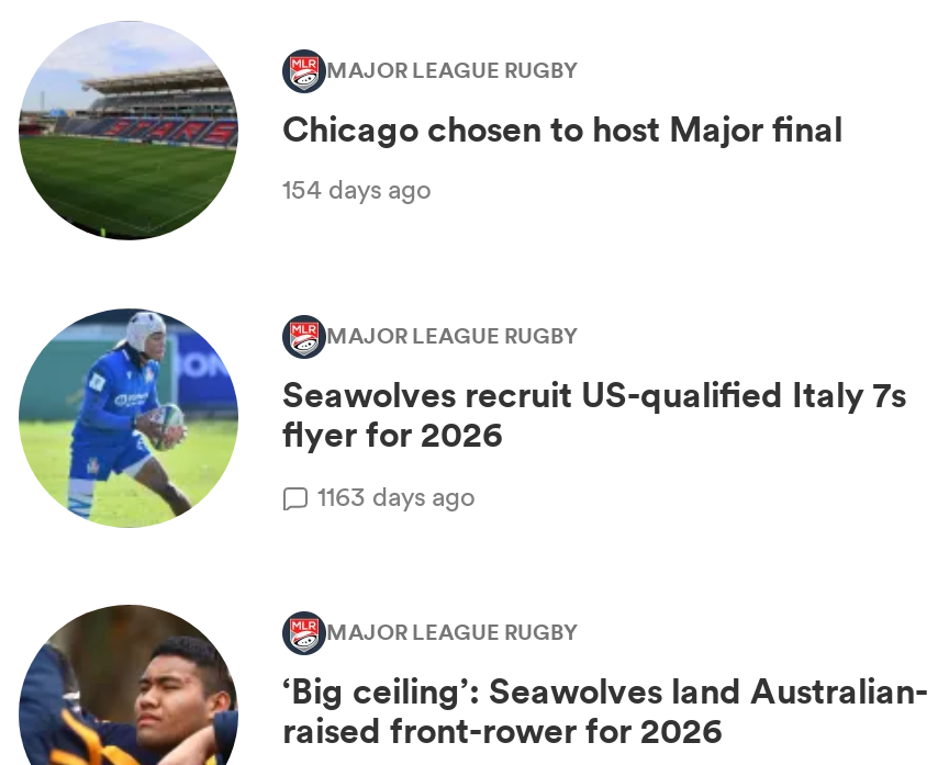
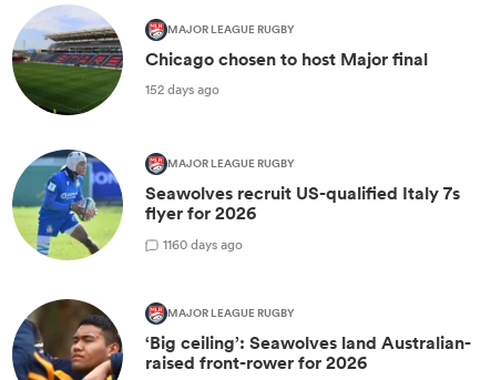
[282,170,432,208] 154 days ago -> [145,80,219,99] 152 days ago
[317,477,476,514] 1163 days ago -> [163,234,243,253] 1160 days ago

